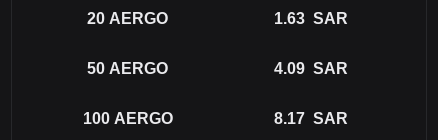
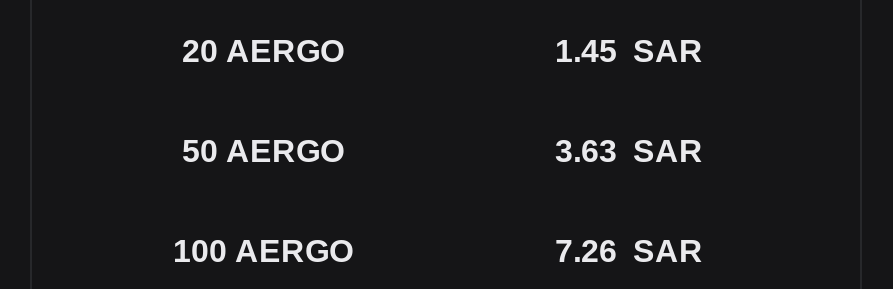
[273,10,347,27] 1.63 SAR -> [555,34,703,68] 1.45 SAR
[273,60,347,77] 4.09 SAR -> [555,134,703,168] 3.63 SAR
[273,110,347,127] 8.17 SAR -> [555,234,703,268] 7.26 SAR

